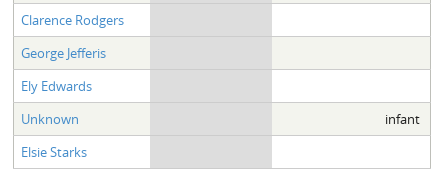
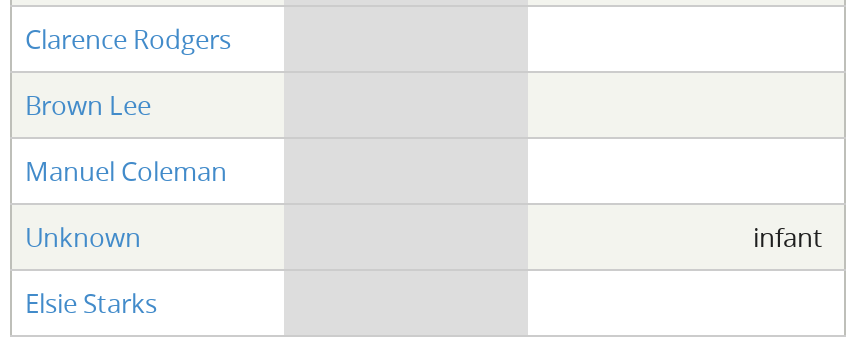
[20,43,105,61] George Jefferis -> [25,86,151,122] Brown Lee
[20,76,91,94] Ely Edwards -> [25,152,227,188] Manuel Coleman

